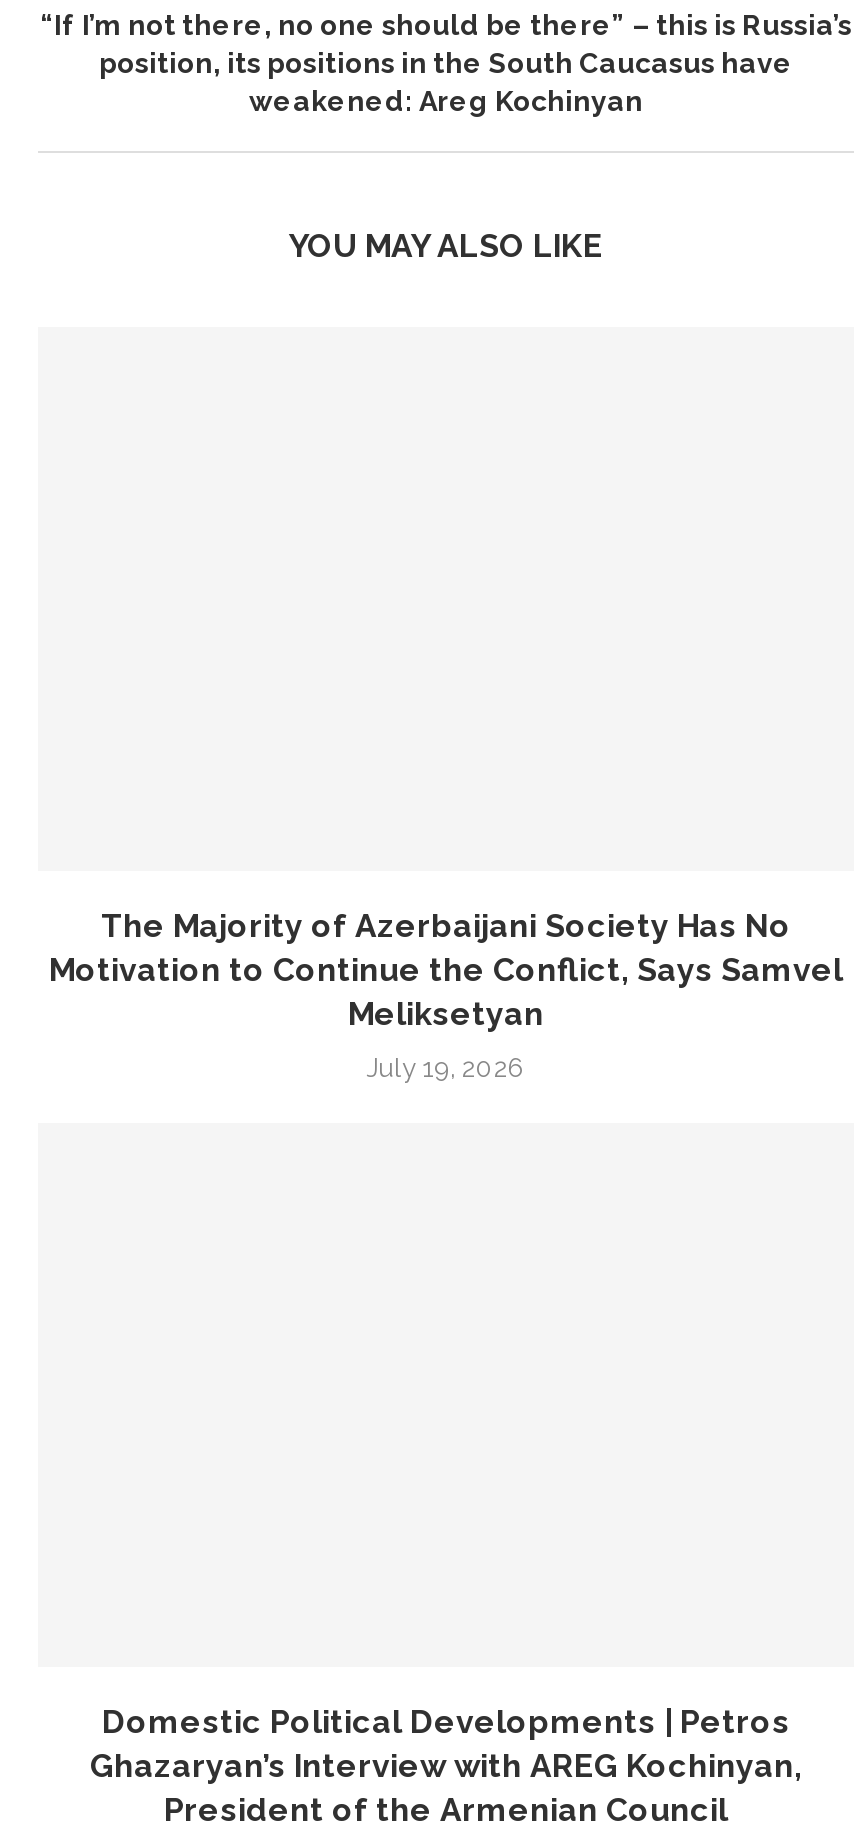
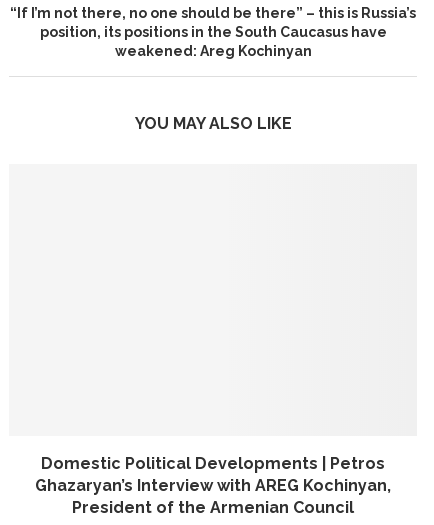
[49,907,843,1083] The Majority of Azerbaijani Society Has No | Motivation to Continue the Conflict, Says Samvel | Meliksetyan | July 19, 2026 -> none

